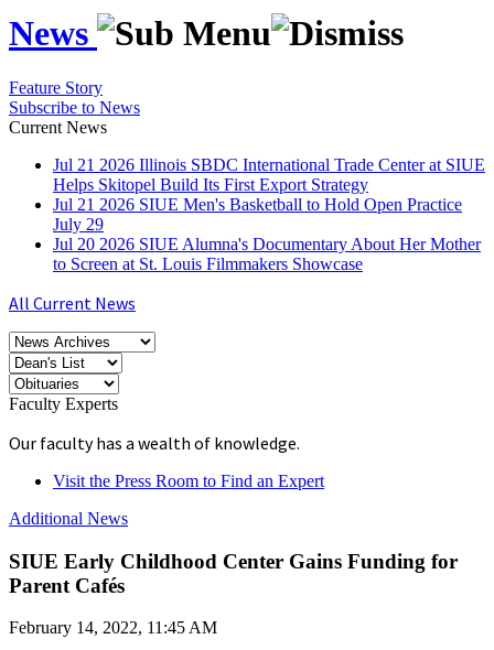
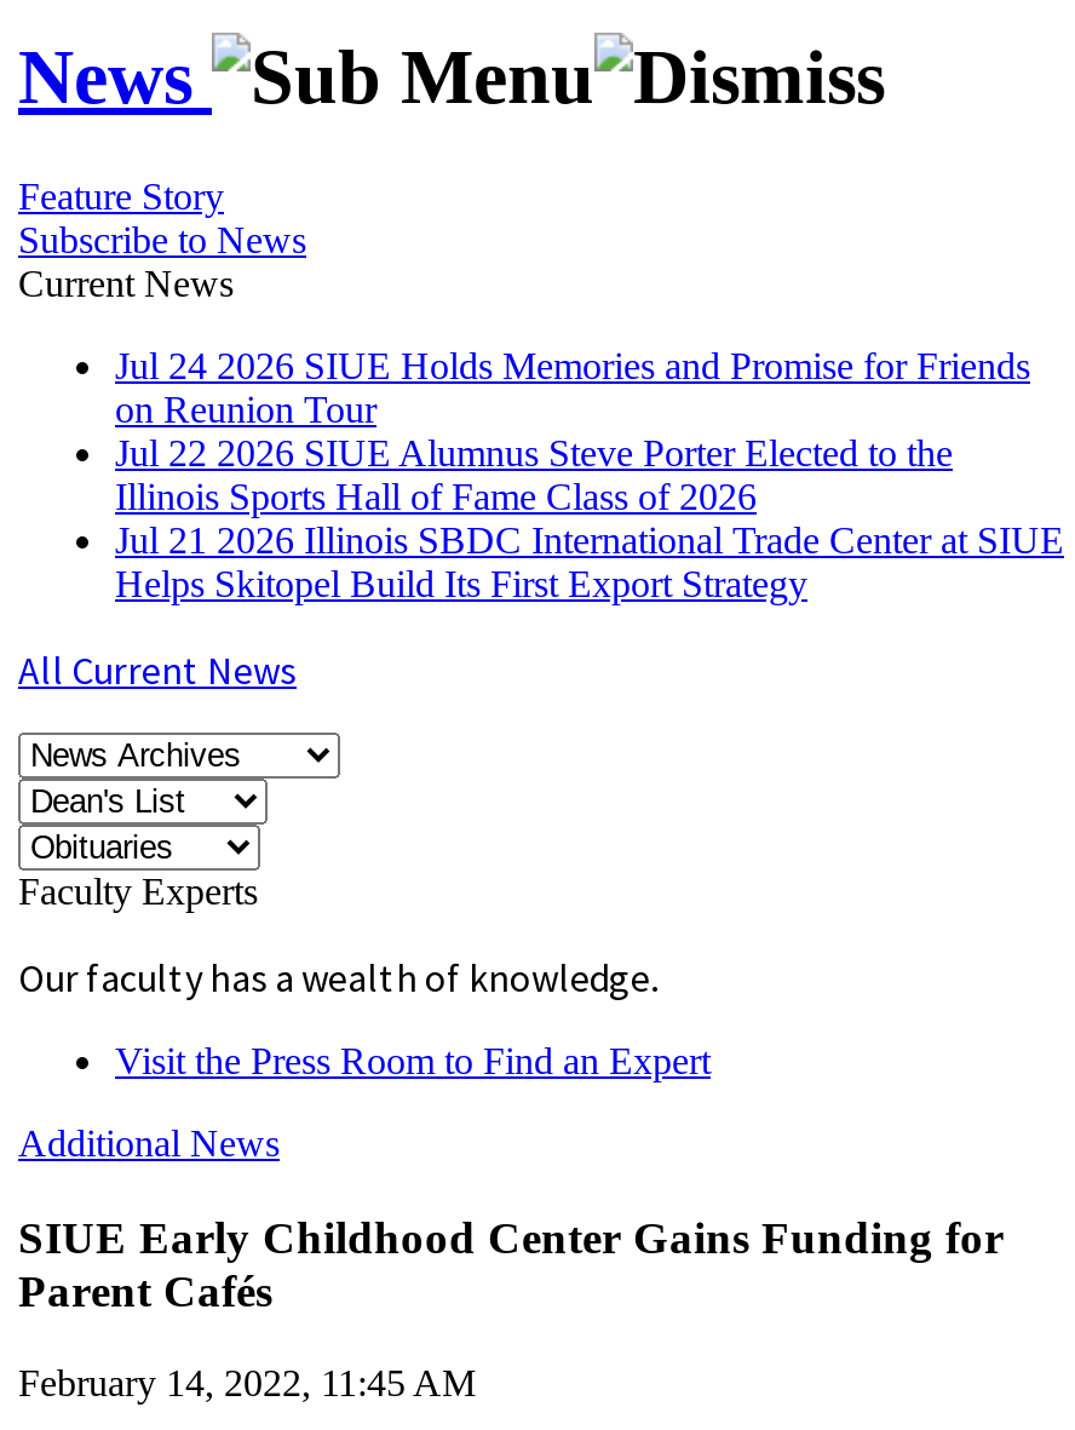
none -> [115,345,1030,517] Jul 24 2026 SIUE Holds Memories and Promise for Friends | on Reunion Tour | Jul 22 2026 SIUE Alumnus Steve Porter Elected to the | Illinois Sports Hall of Fame Class of 2026
moved [53,155,485,194] -> [115,519,1064,604]: Jul 21 2026 Illinois SBDC International Trade Center at SIUE | Helps Skitopel Build Its First Export Strategy
[53,195,481,273] Jul 21 2026 SIUE Men's Basketball to Hold Open Practice | July 29 | Jul 20 2026 SIUE Alumna's Documentary About Her Mother | to Screen at St. Louis Filmmakers Showcase -> none

